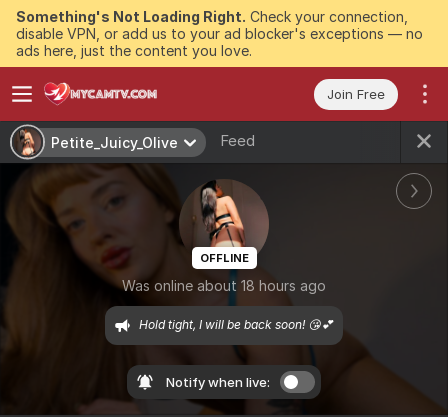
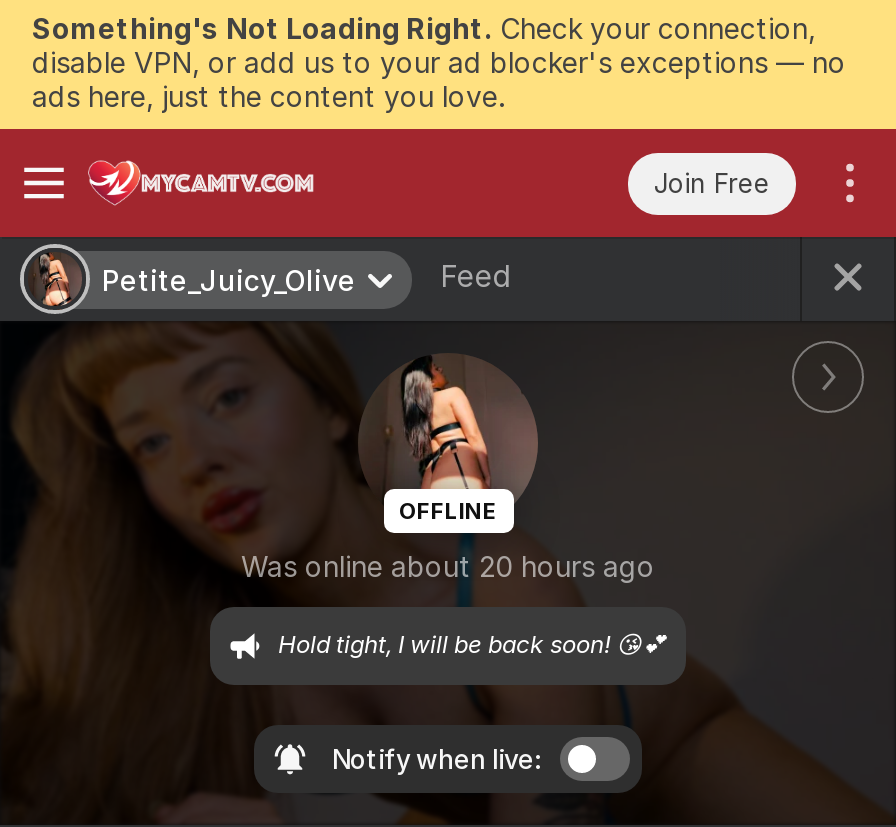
[122,277,326,294] Was online about 18 hours ago -> [241,550,655,584] Was online about 20 hours ago

